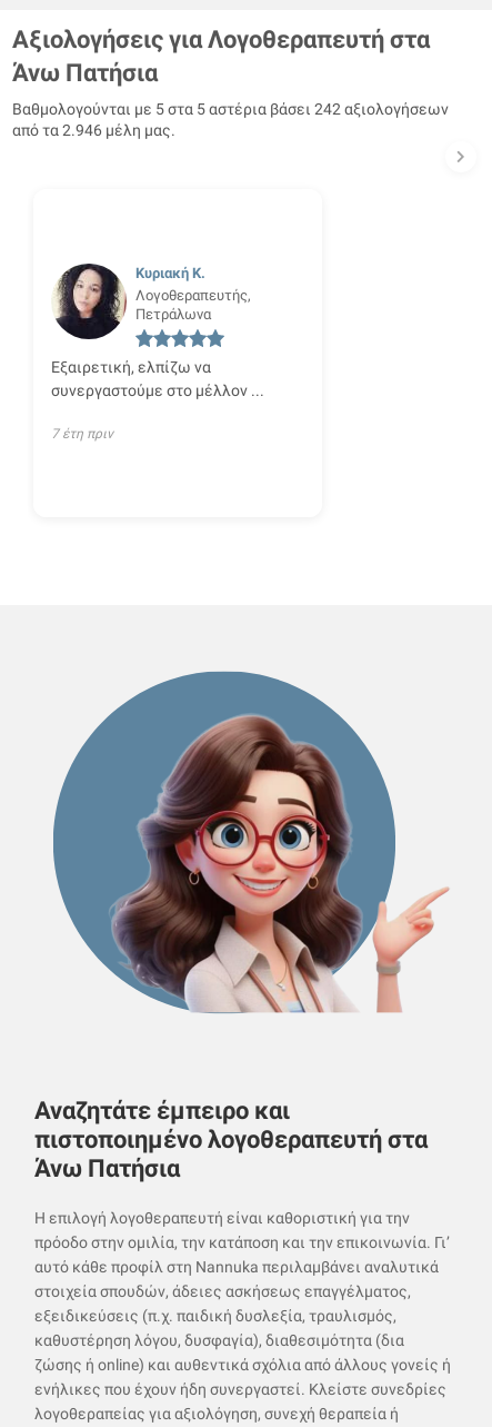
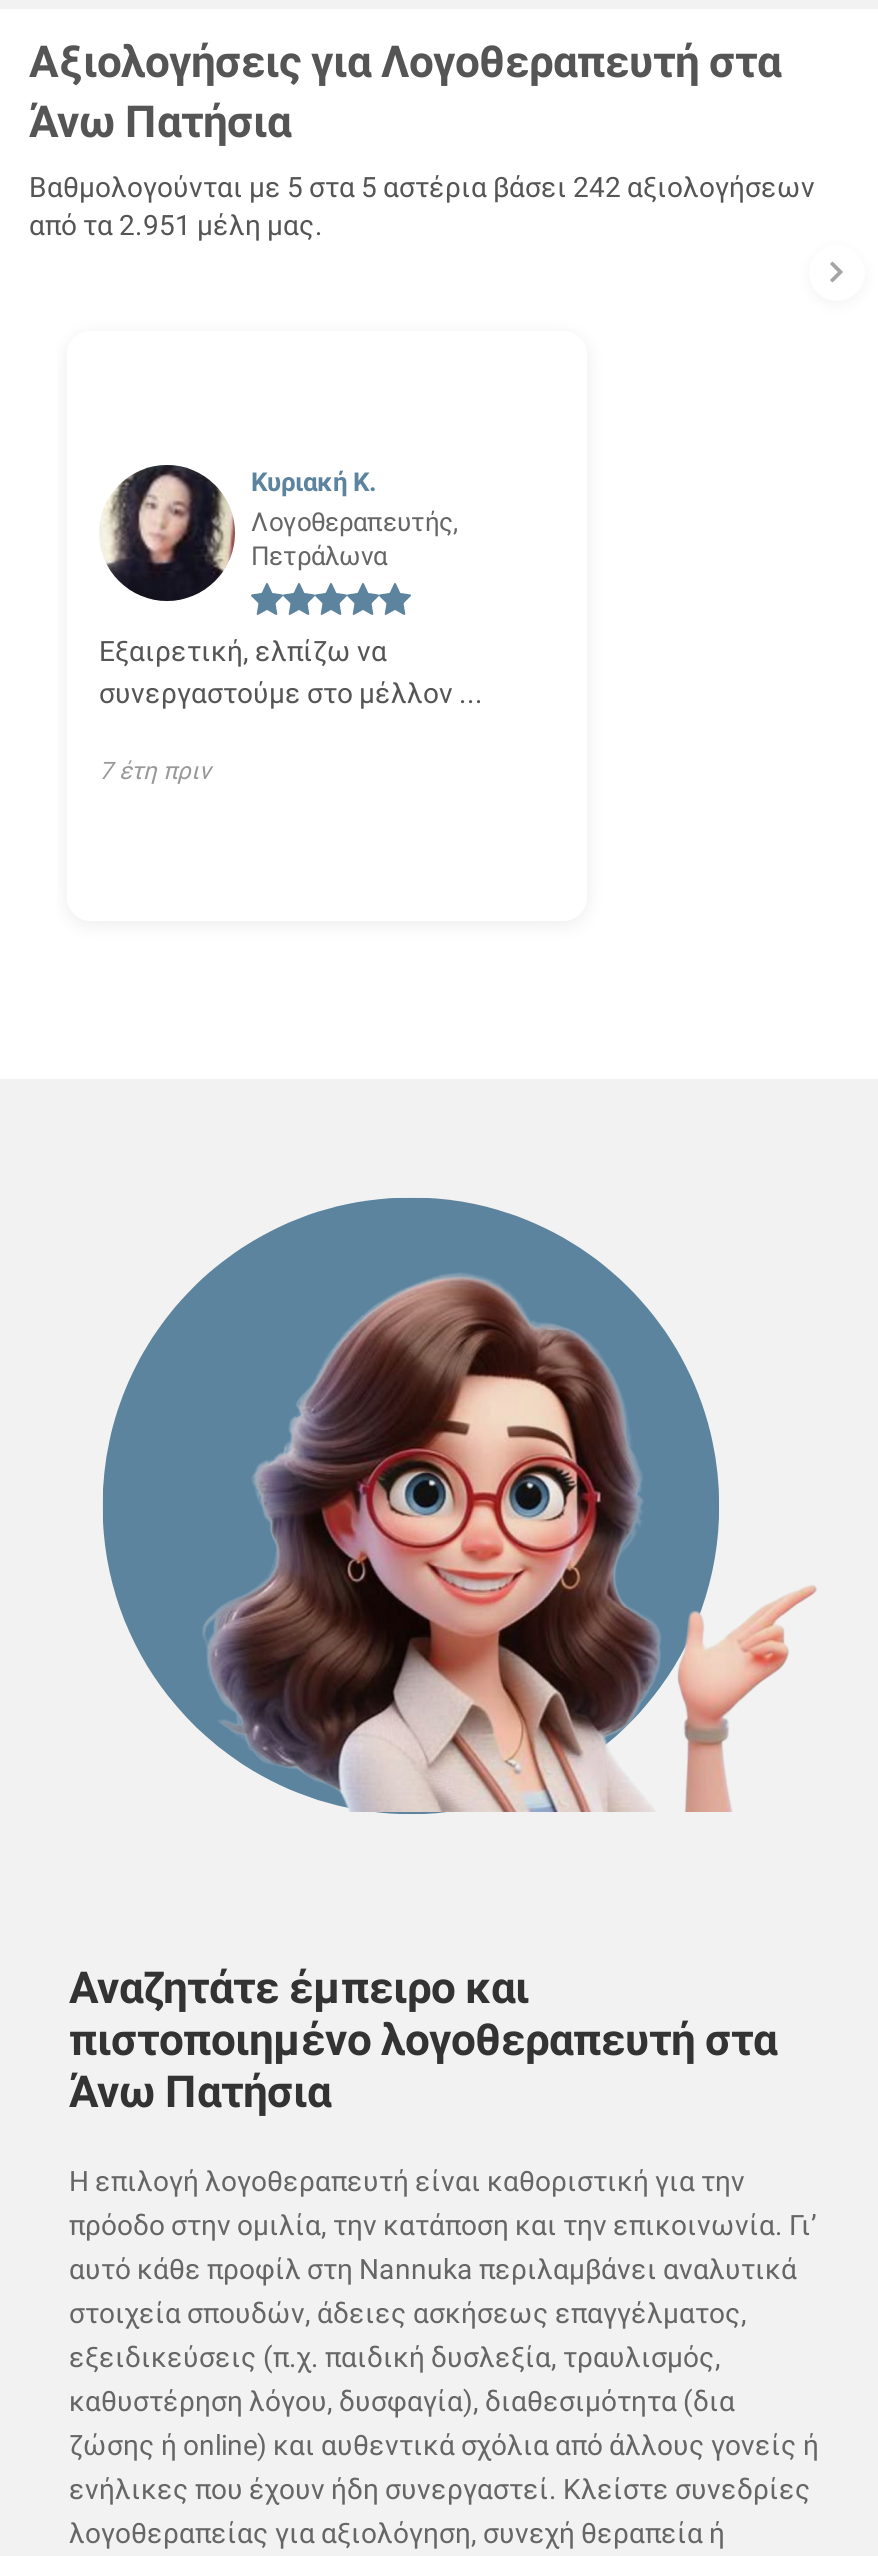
[12,122,175,139] από τα 2.946 μέλη μας. -> [29,209,323,241] από τα 2.951 μέλη μας.

